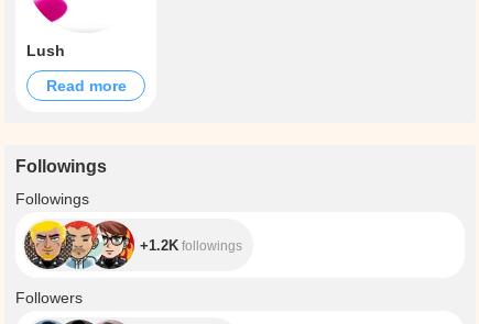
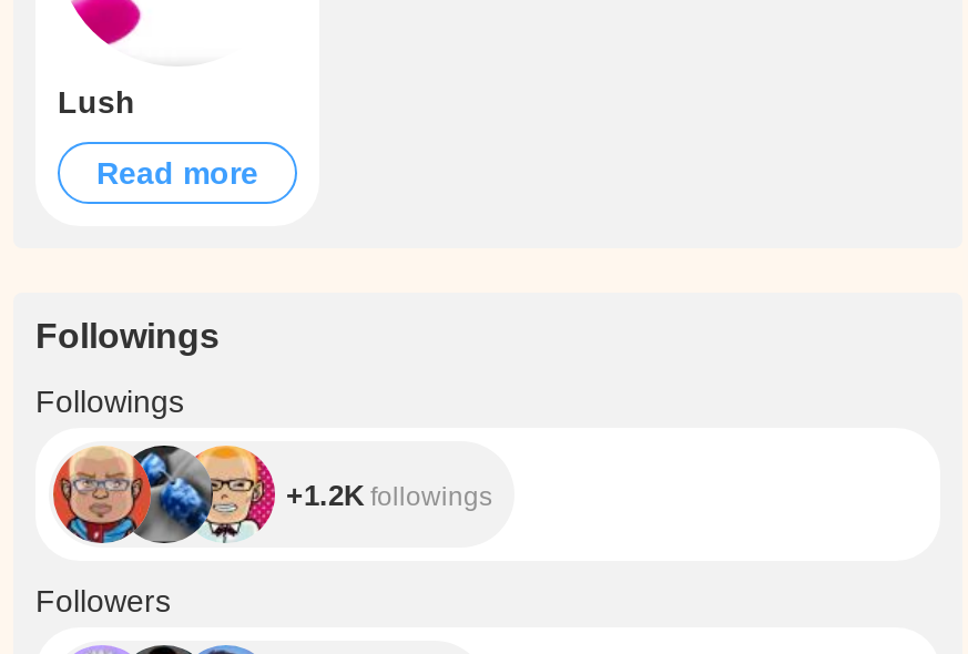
[23,220,135,270] [image] -> [51,443,277,545] [image]

